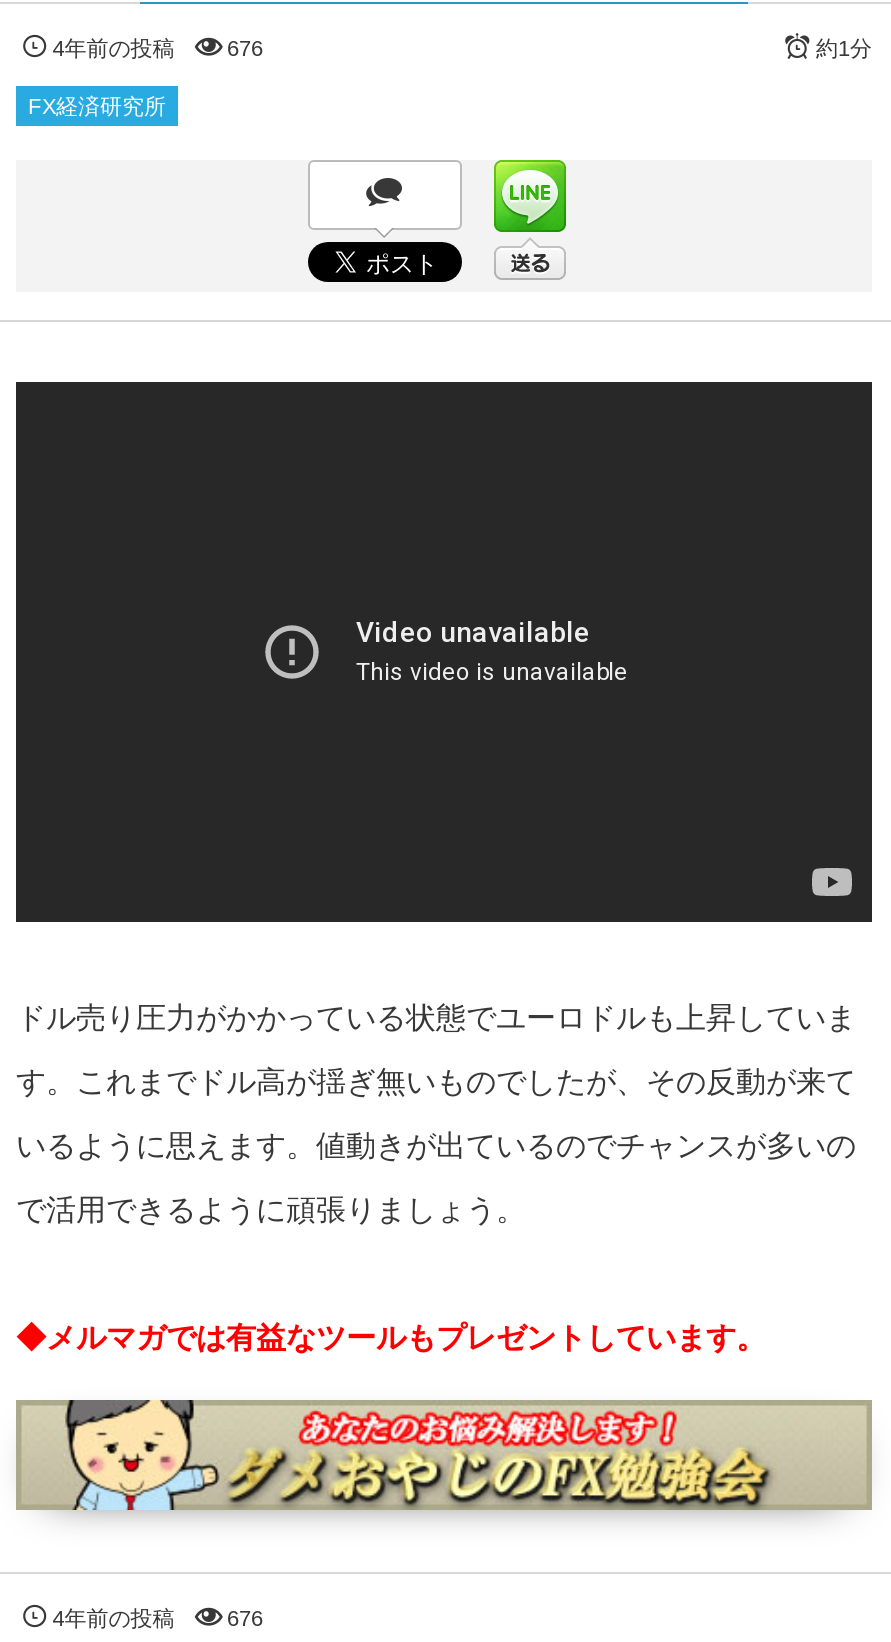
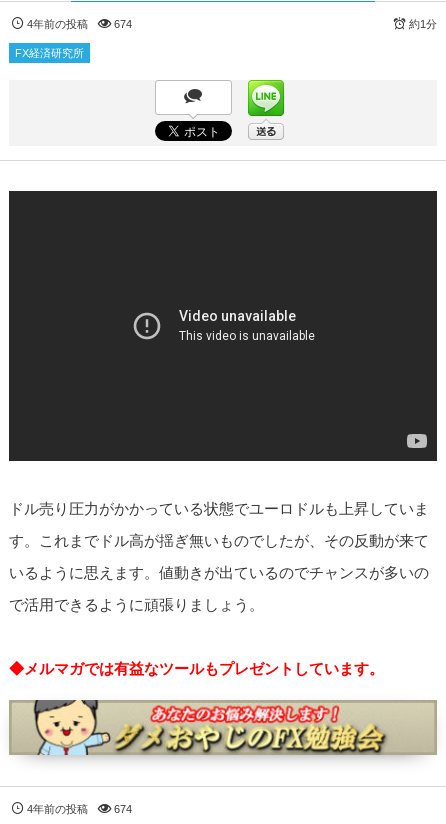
[227,36,263,60] 676 -> [114,18,132,30] 674
[227,1606,263,1630] 676 -> [114,803,132,815] 674

